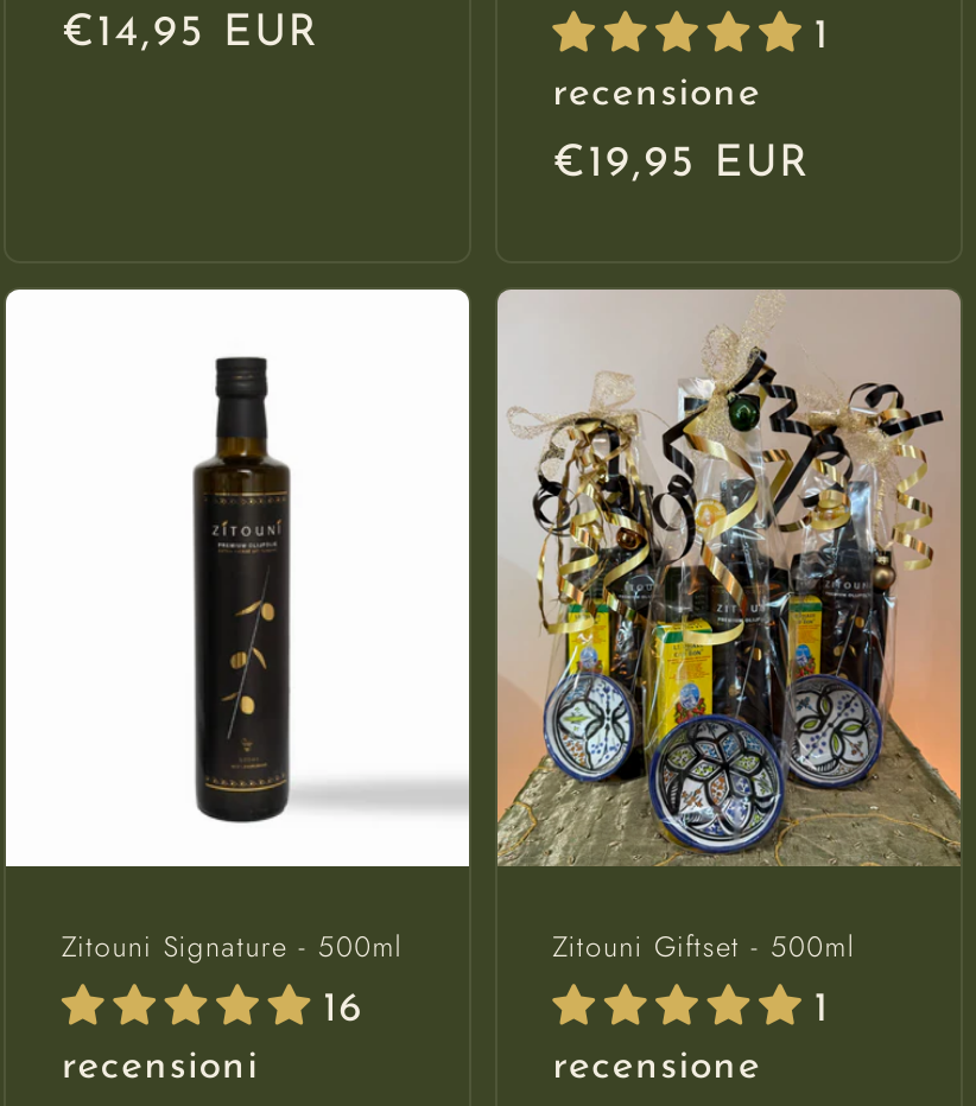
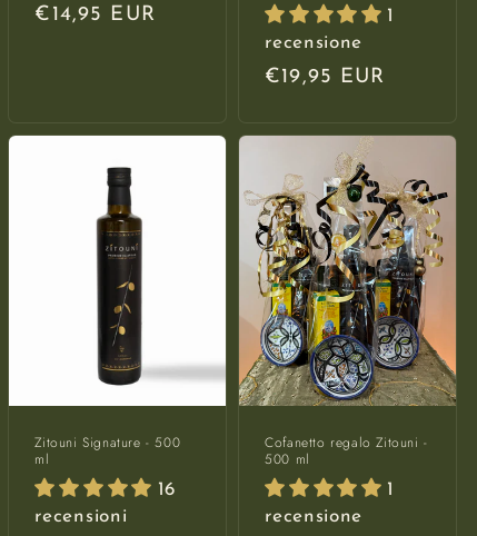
[552,924,856,967] Zitouni Giftset - 500ml -> [265,433,428,470] Cofanetto regalo Zitouni - | 500 ml

